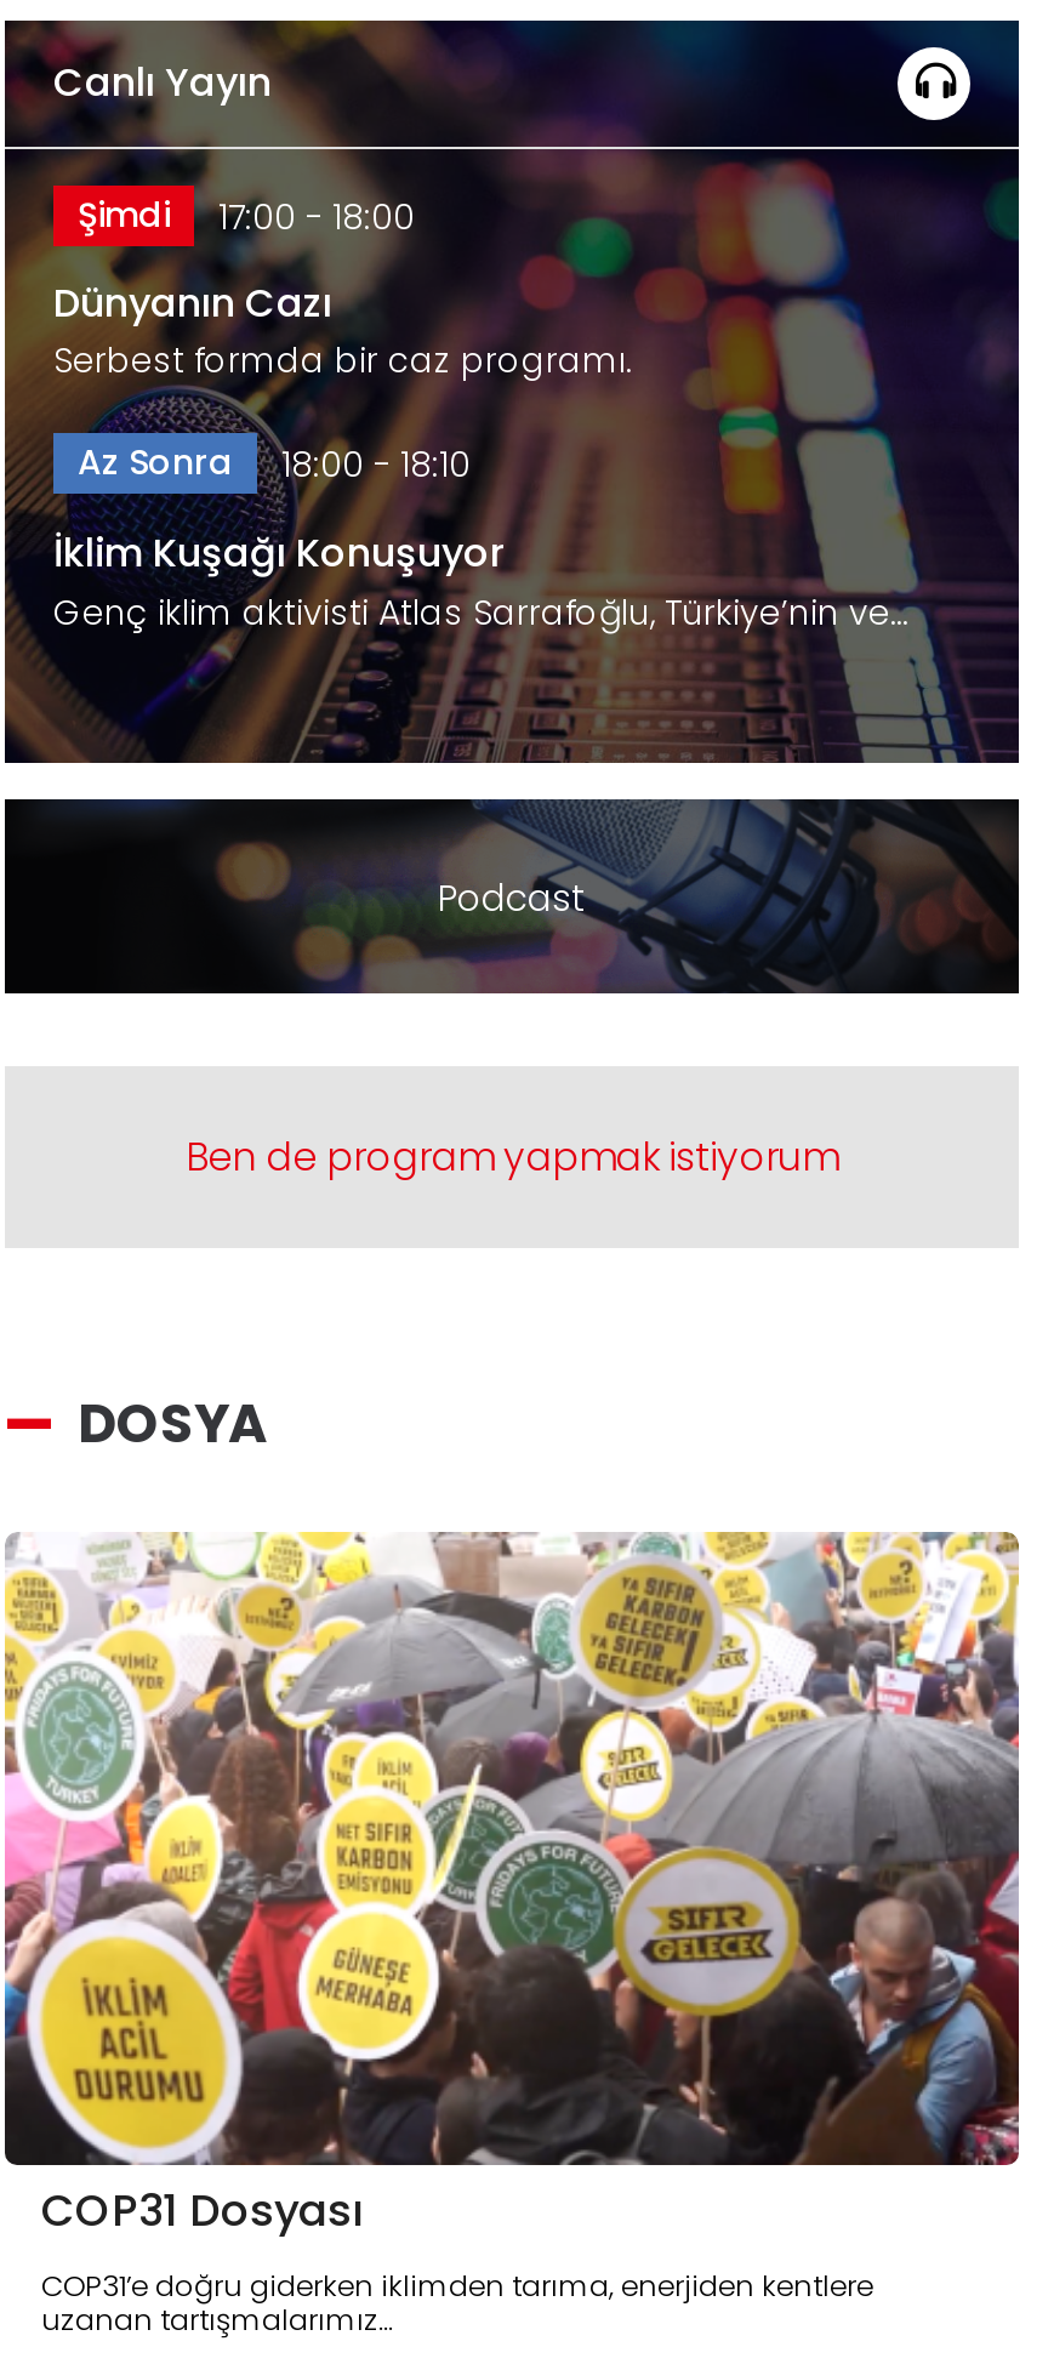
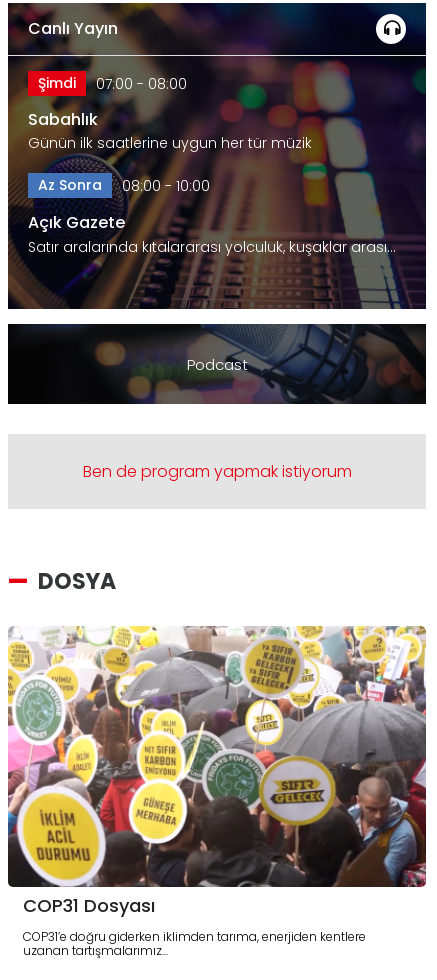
[78,190,415,241] Şimdi 17:00 - 18:00 -> [38,73,187,94] Şimdi 07:00 - 08:00
[53,275,633,384] Dünyanın Cazı | Serbest formda bir caz programı. -> [28,108,312,153] Sabahlık | Günün ilk saatlerine uygun her tür müzik
[78,437,471,488] Az Sonra 18:00 - 18:10 -> [38,175,210,196] Az Sonra 08:00 - 10:00
[53,524,912,636] İklim Kuşağı Konuşuyor | Genç iklim aktivisti Atlas Sarrafoğlu, Türkiye’nin ve… -> [28,211,396,257] Açık Gazete | Satır aralarında kıtalararası yolculuk, kuşaklar arası…

